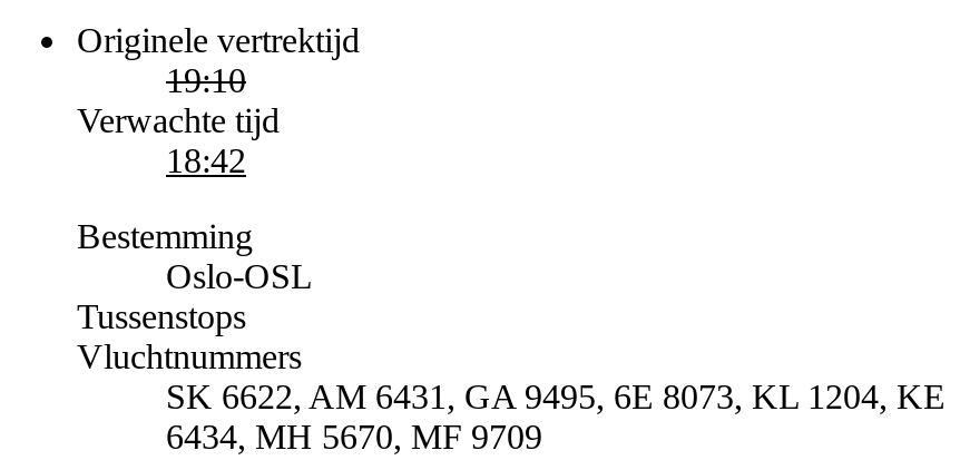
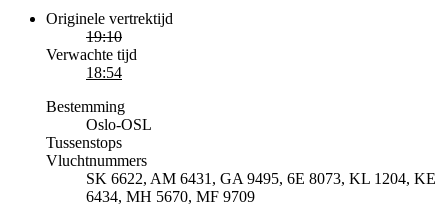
[166,140,246,178] 18:42 -> [86,63,122,80] 18:54

